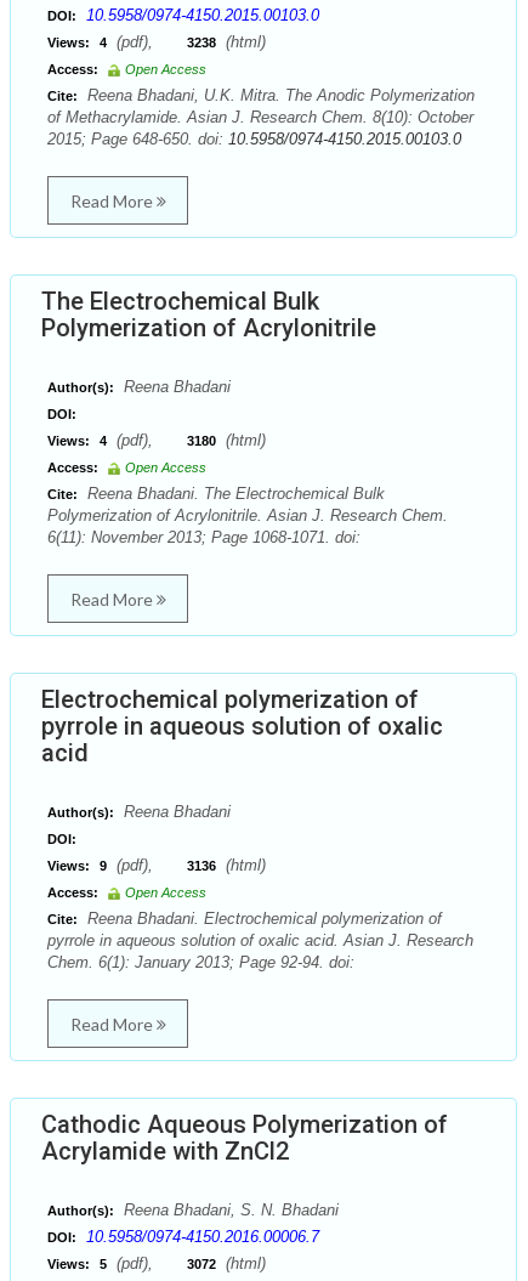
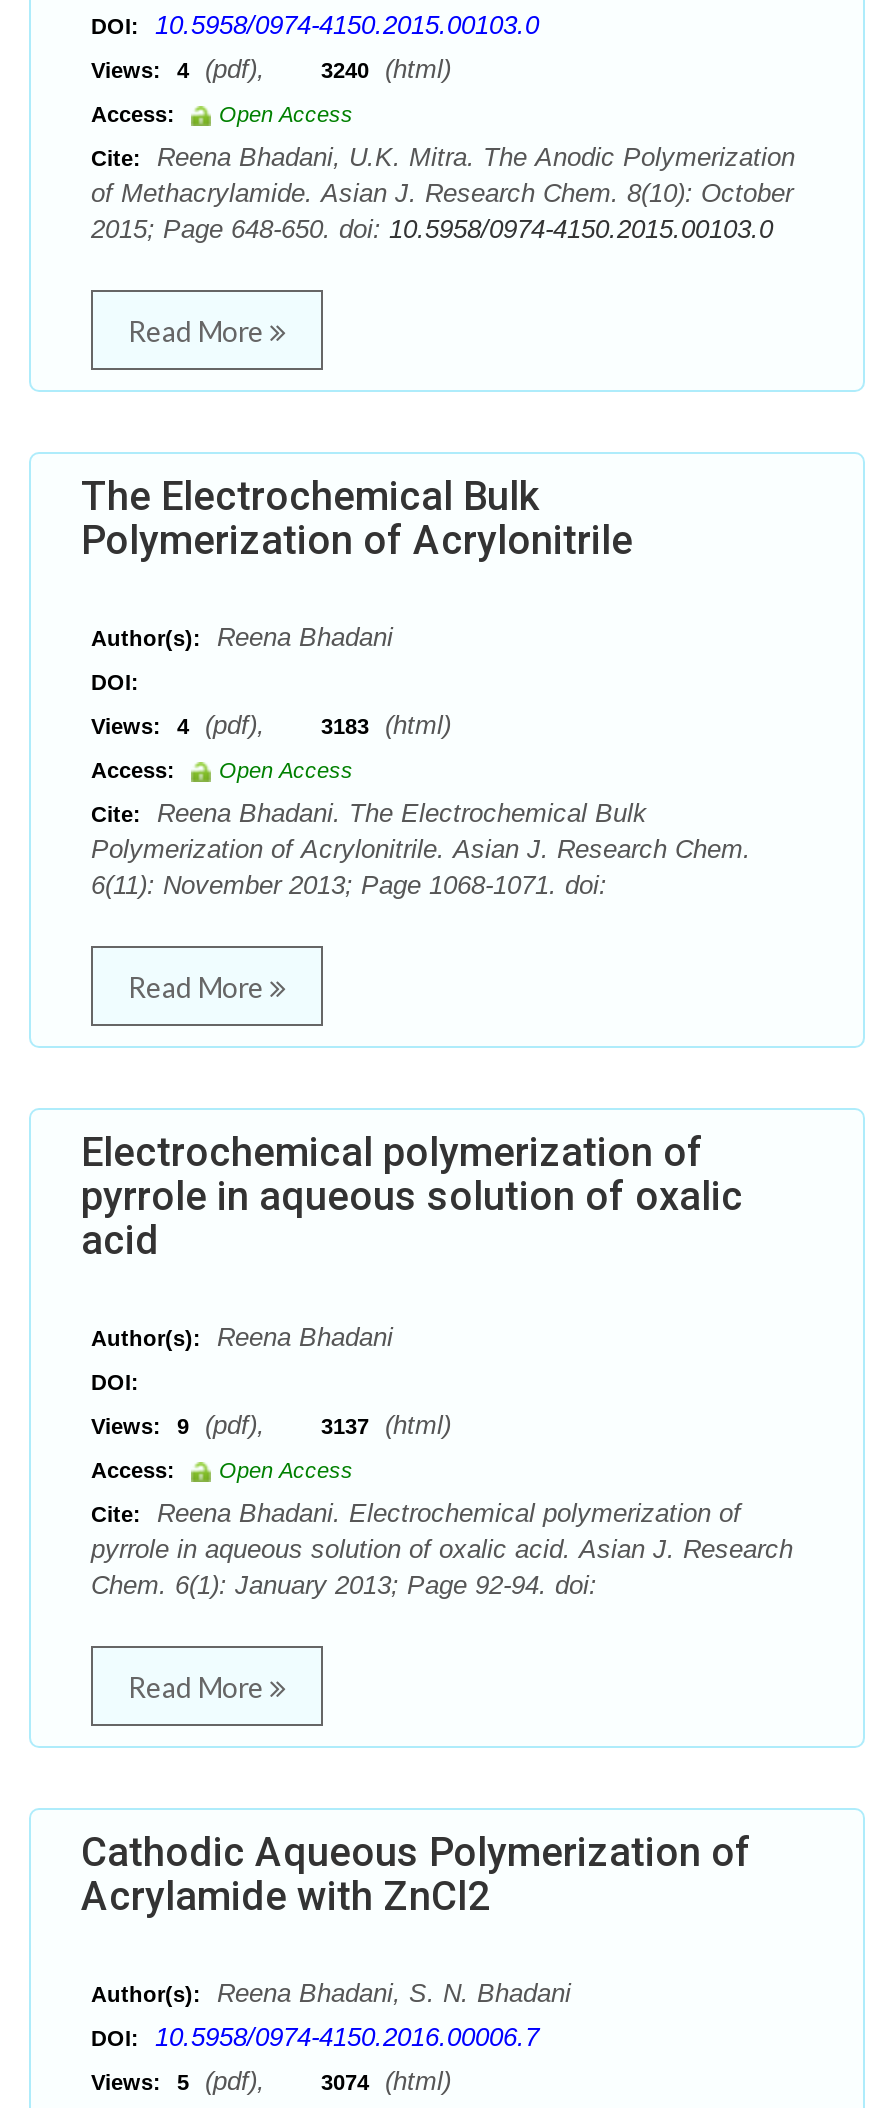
[47,33,266,51] Views: 4 (pdf), 3238 (html) -> [91,54,451,84] Views: 4 (pdf), 3240 (html)
[47,431,266,449] Views: 4 (pdf), 3180 (html) -> [91,710,451,740] Views: 4 (pdf), 3183 (html)
[47,856,266,874] Views: 9 (pdf), 3136 (html) -> [91,1410,451,1440] Views: 9 (pdf), 3137 (html)
[47,1254,266,1273] Views: 5 (pdf), 3072 (html) -> [91,2066,451,2096] Views: 5 (pdf), 3074 (html)

